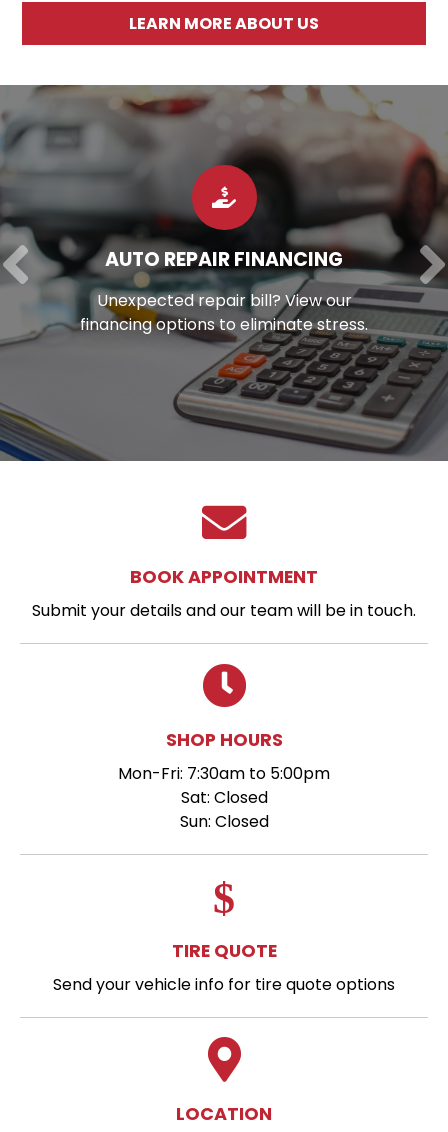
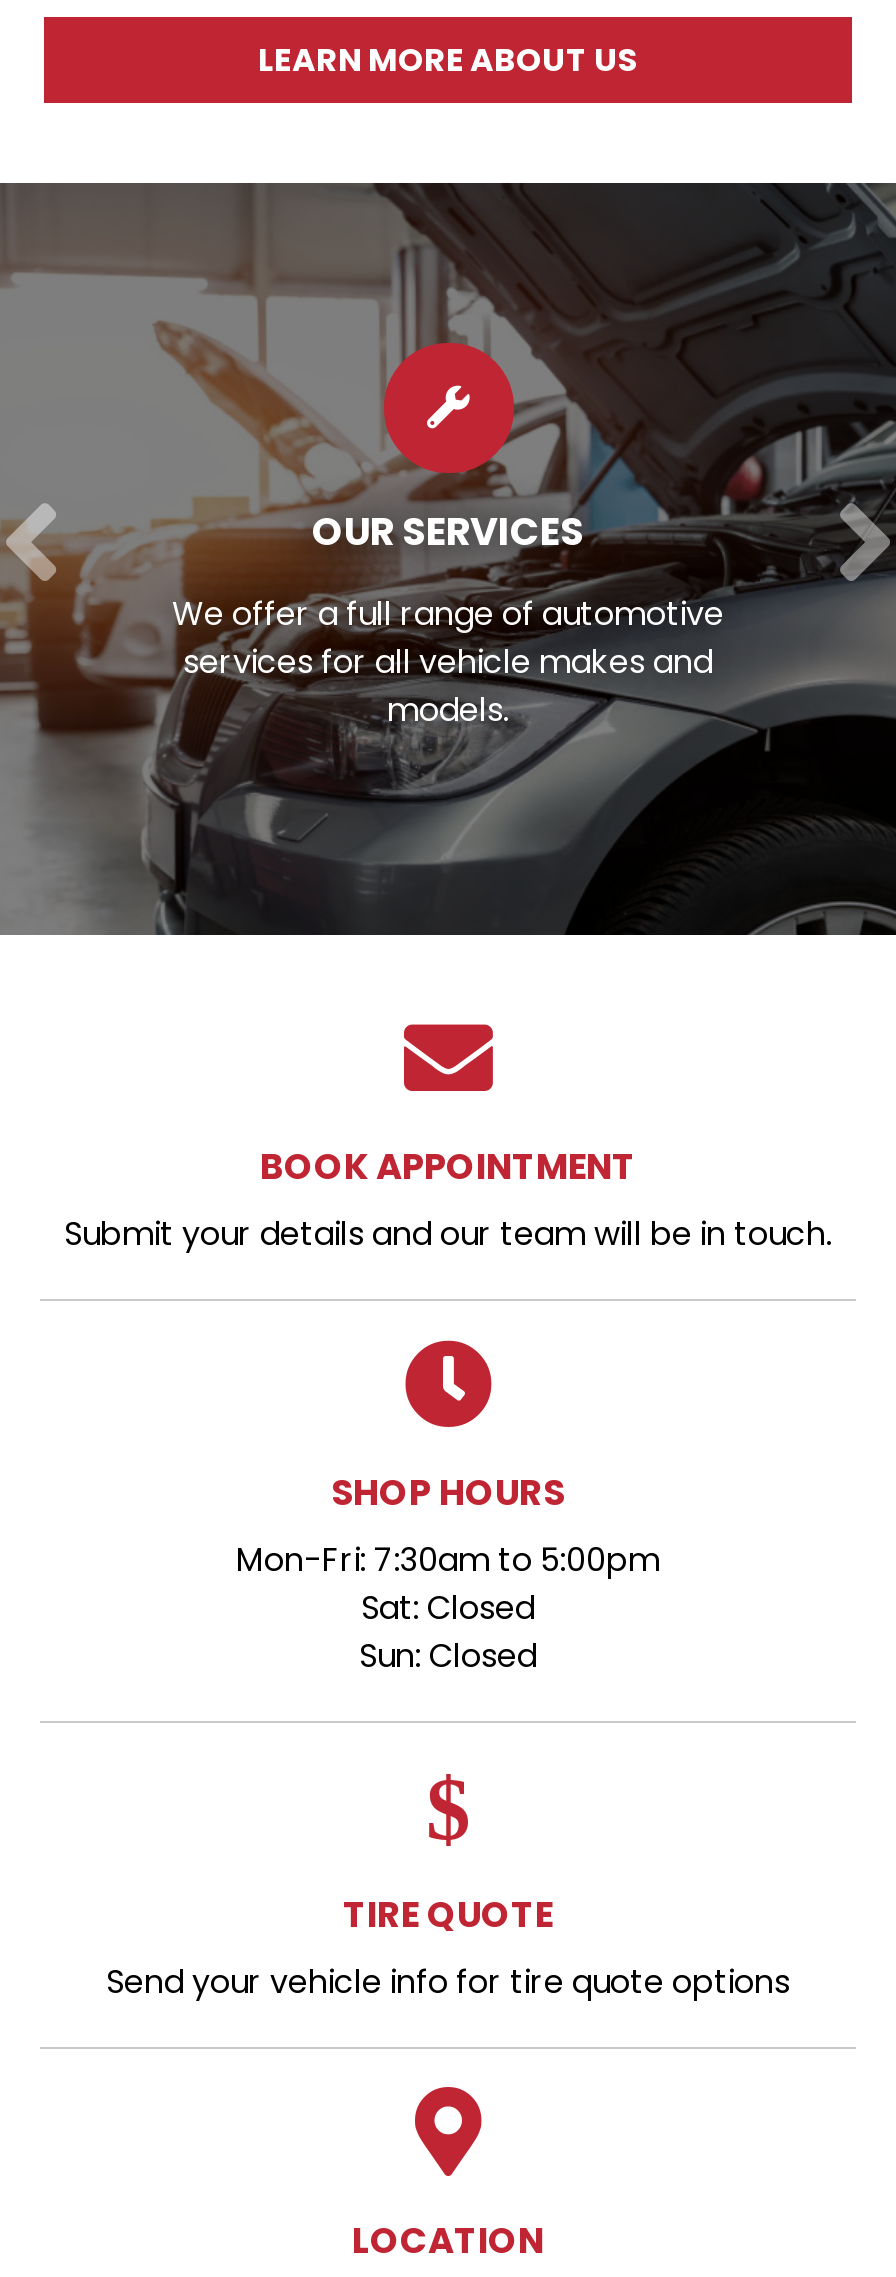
[3,85,445,462] [image] | AUTO REPAIR FINANCING -> [6,183,890,937] [image] | OUR SERVICES
[80,289,368,336] Unexpected repair bill? View our | financing options to eliminate stress. -> [172,591,724,733] We offer a full range of automotive | services for all vehicle makes and | models.

